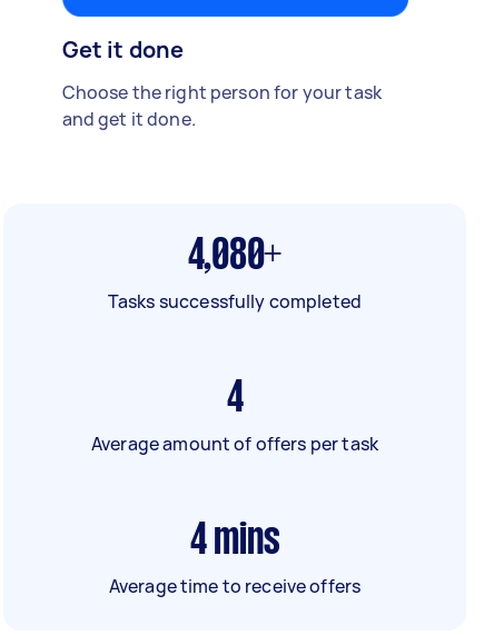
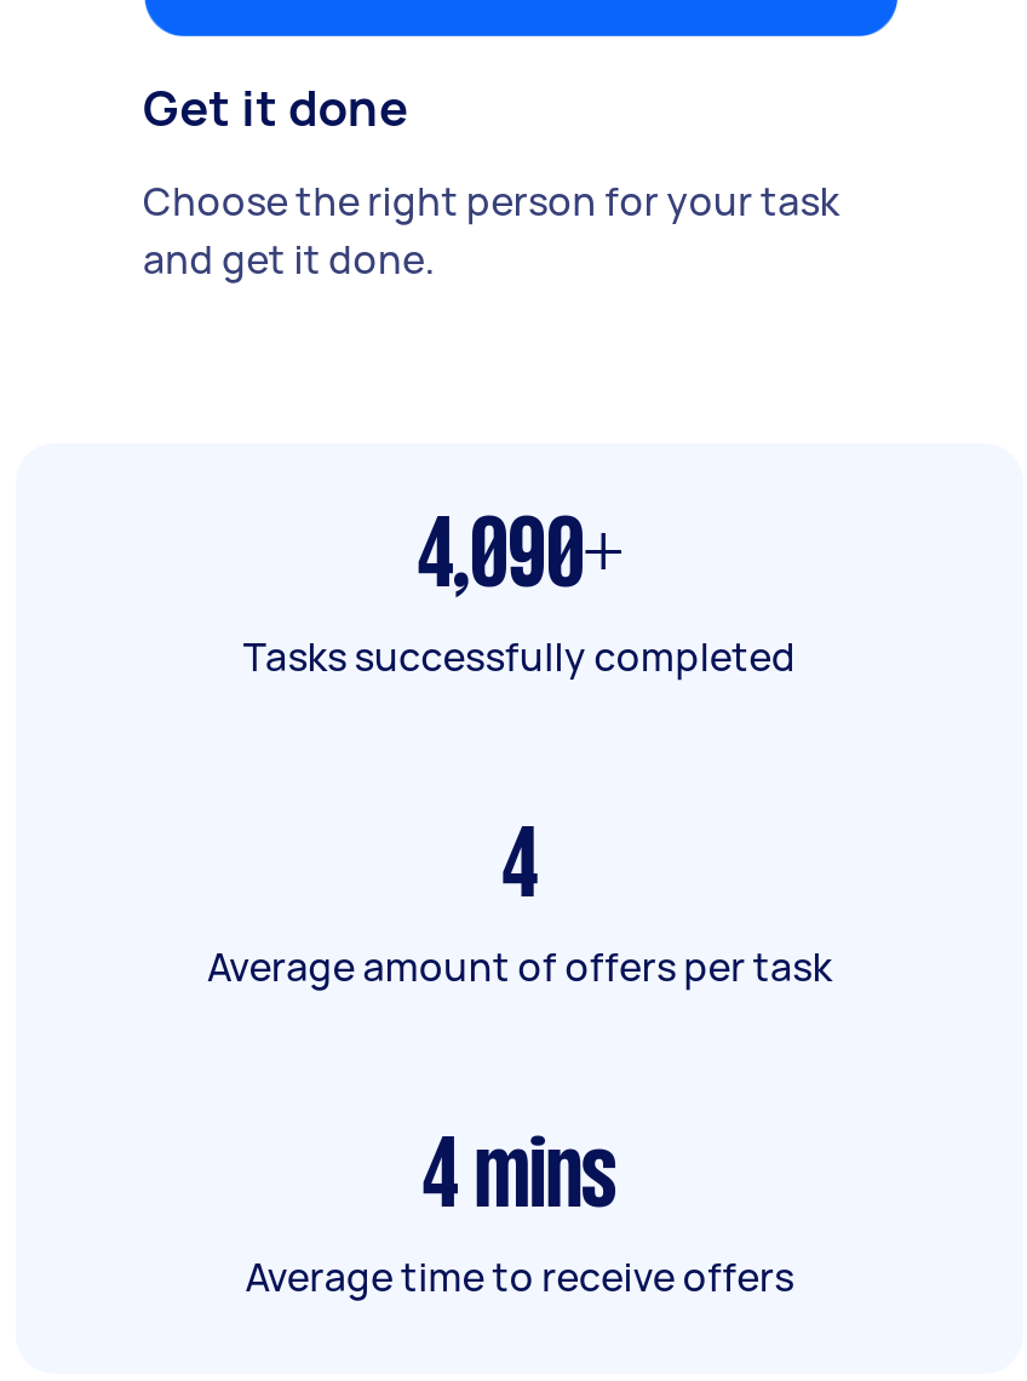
[188,236,282,276] 4,080+ -> [417,515,622,602] 4,090+

